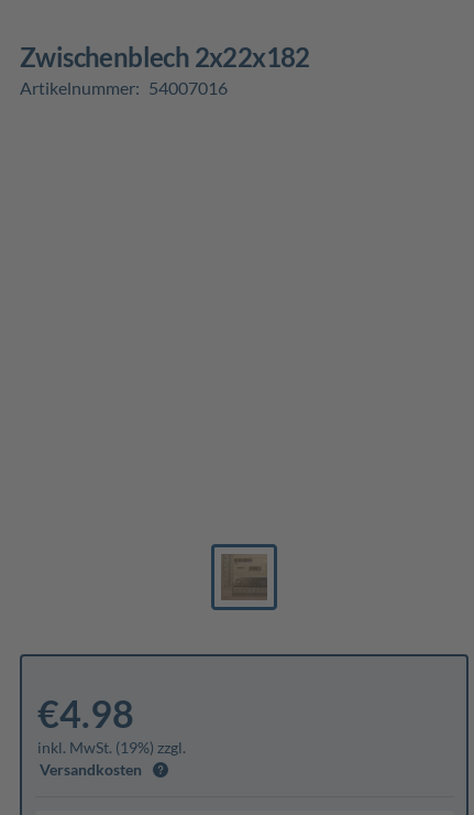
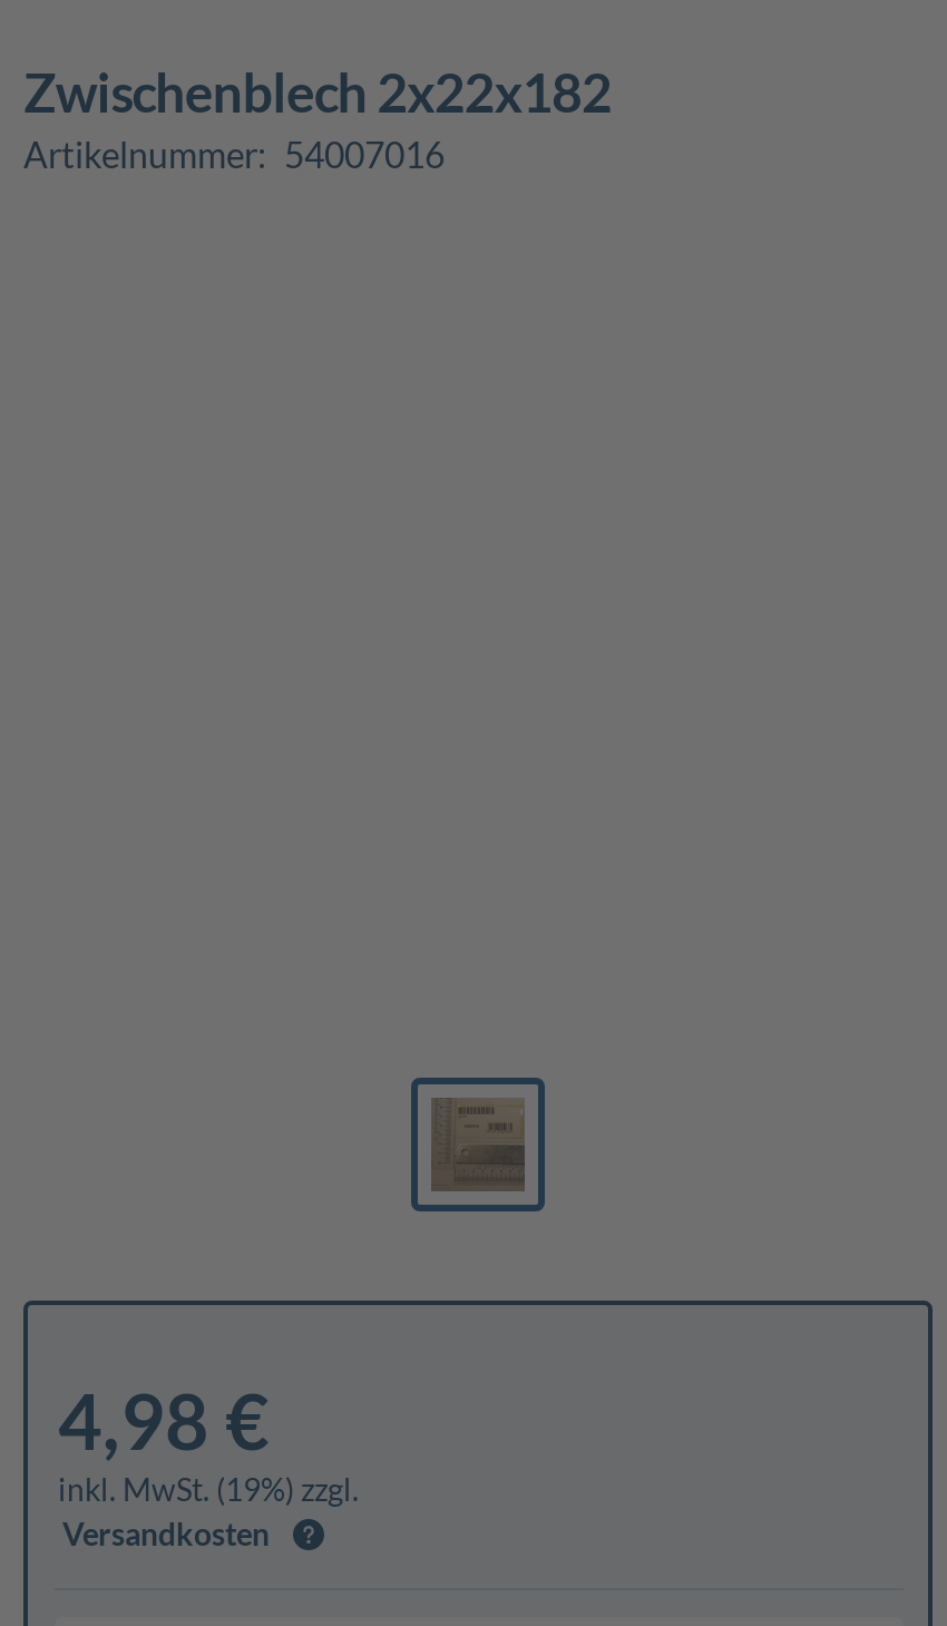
[37,690,134,735] €4.98 -> [58,1373,270,1464] 4,98 €

